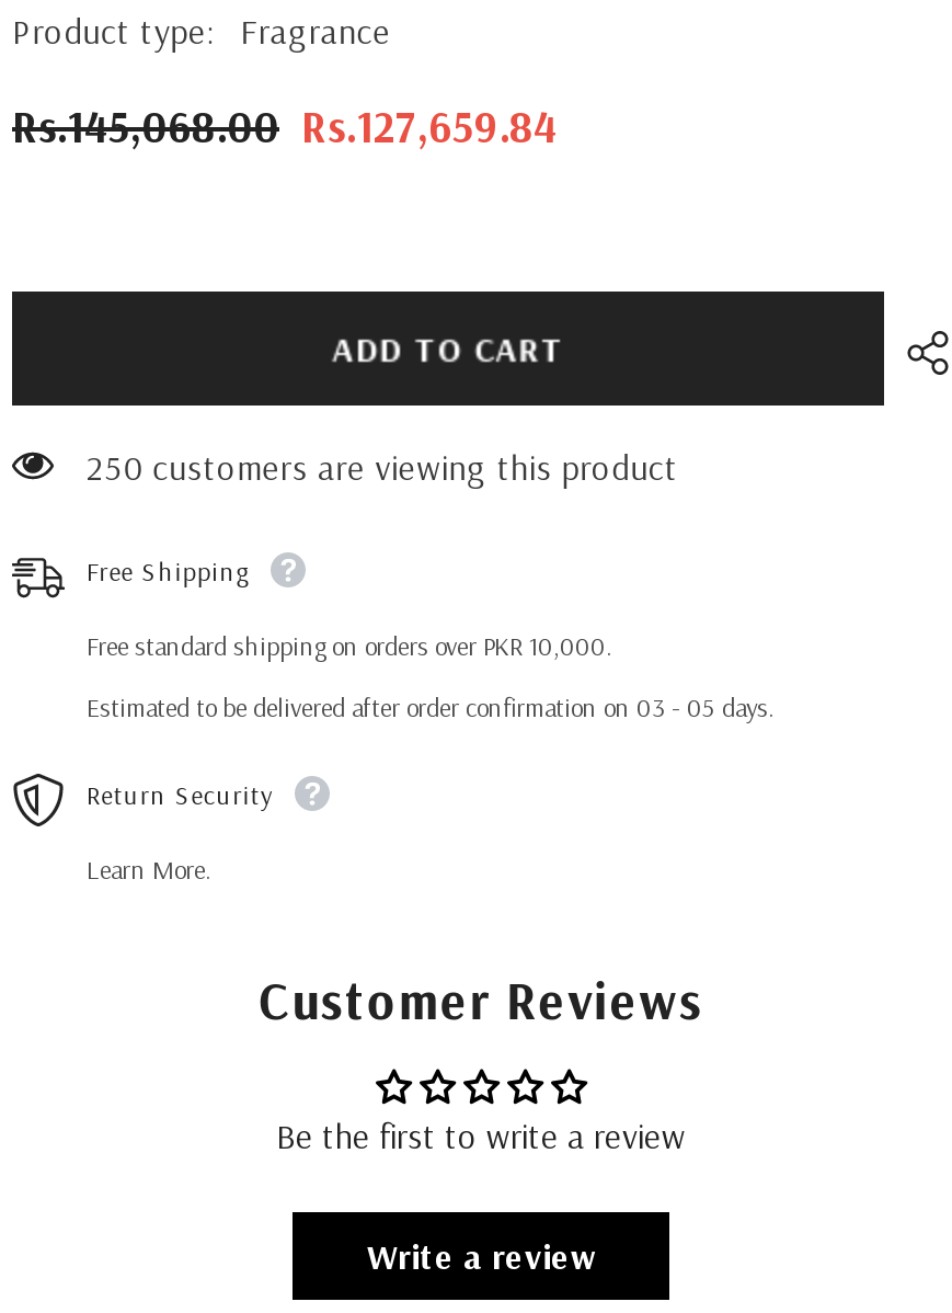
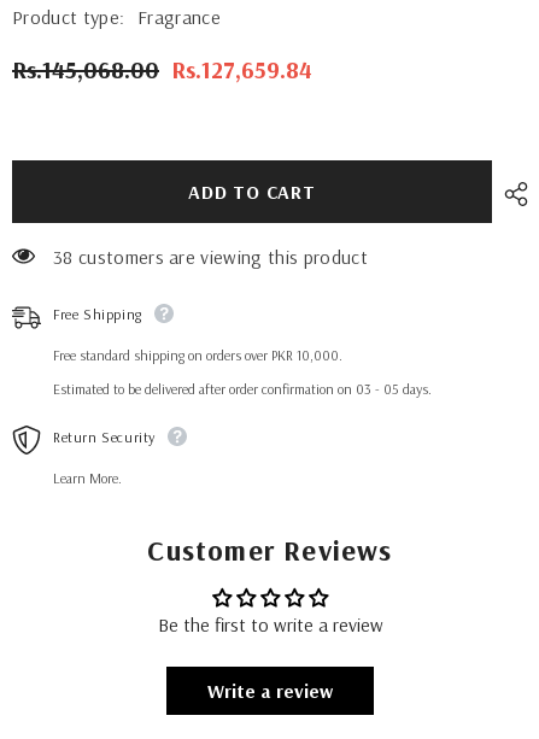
[87,446,679,490] 250 customers are viewing this product -> [53,245,368,269] 38 customers are viewing this product

